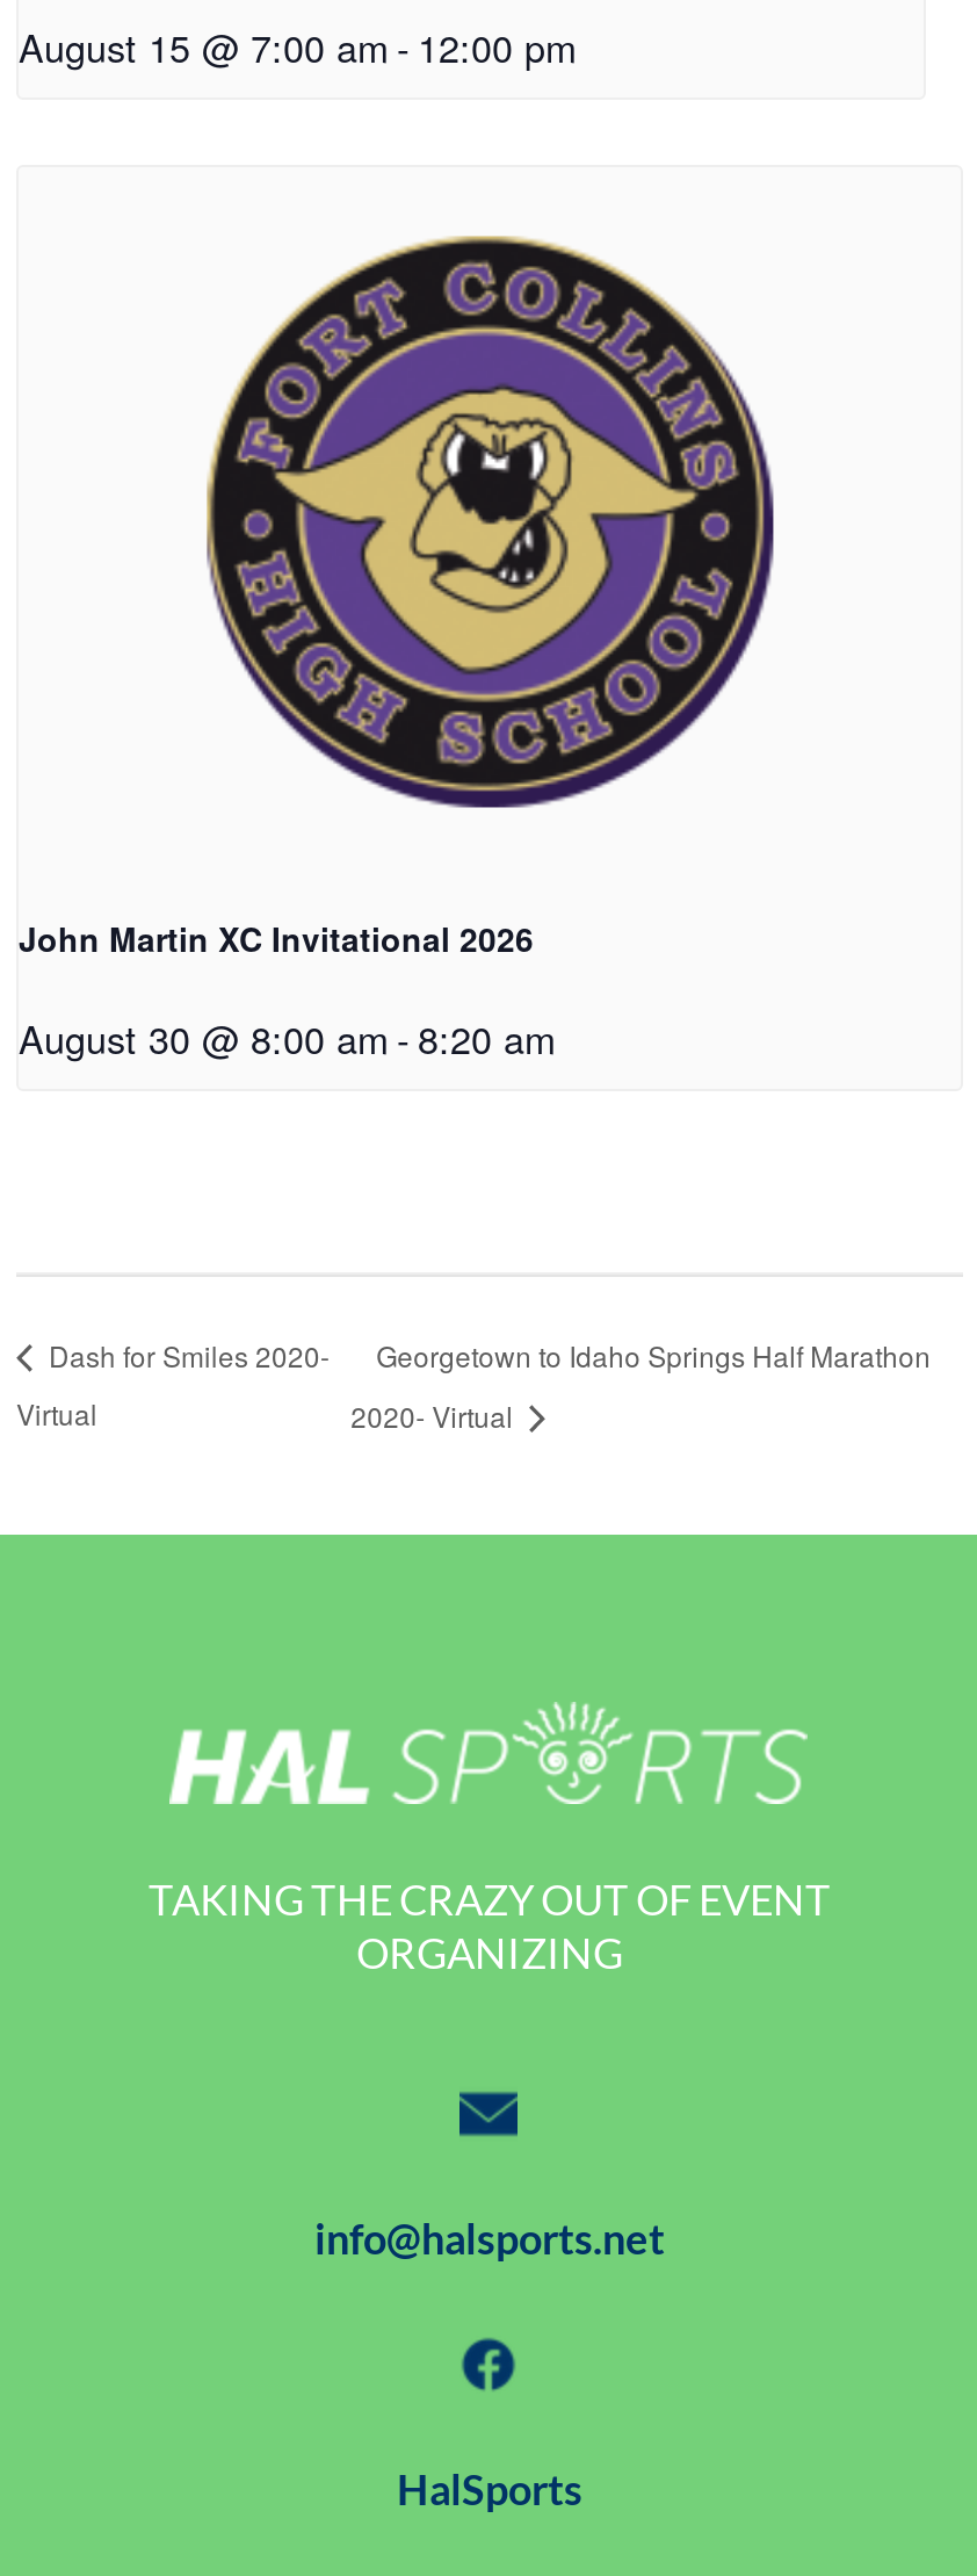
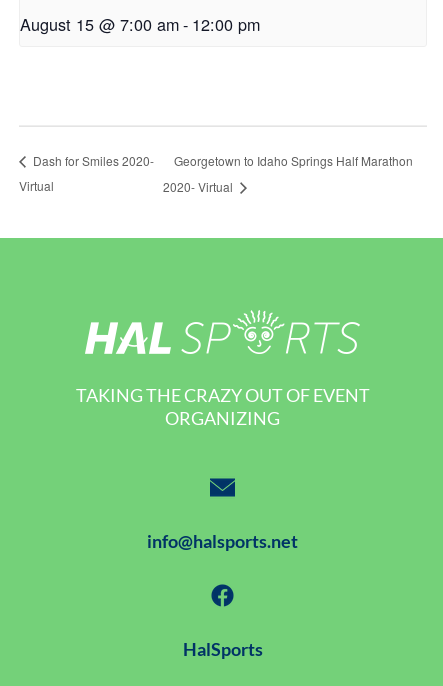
[204,233,775,811] [image] -> none
[19,914,555,1065] John Martin XC Invitational 2026 | August 30 @ 8:00 am - 8:20 am -> none

